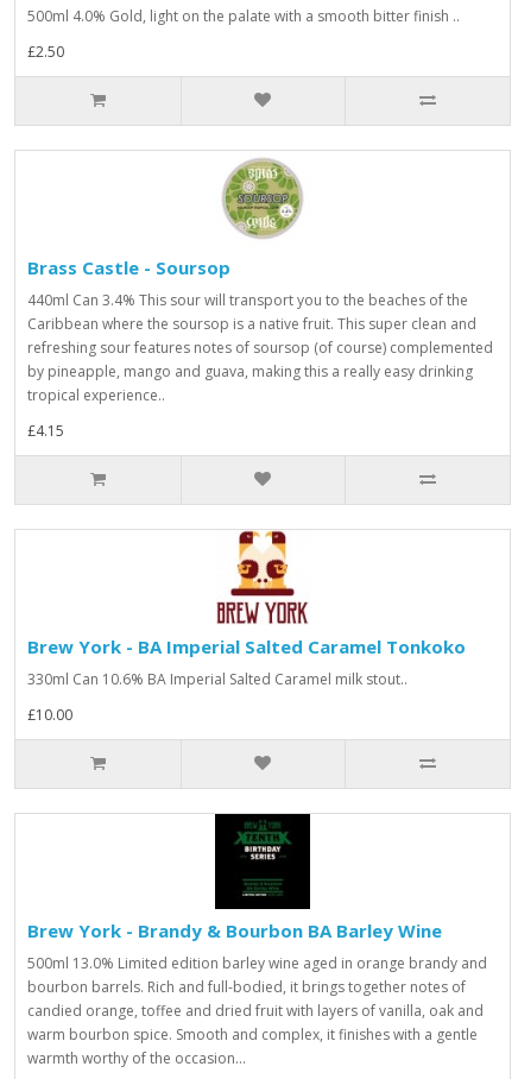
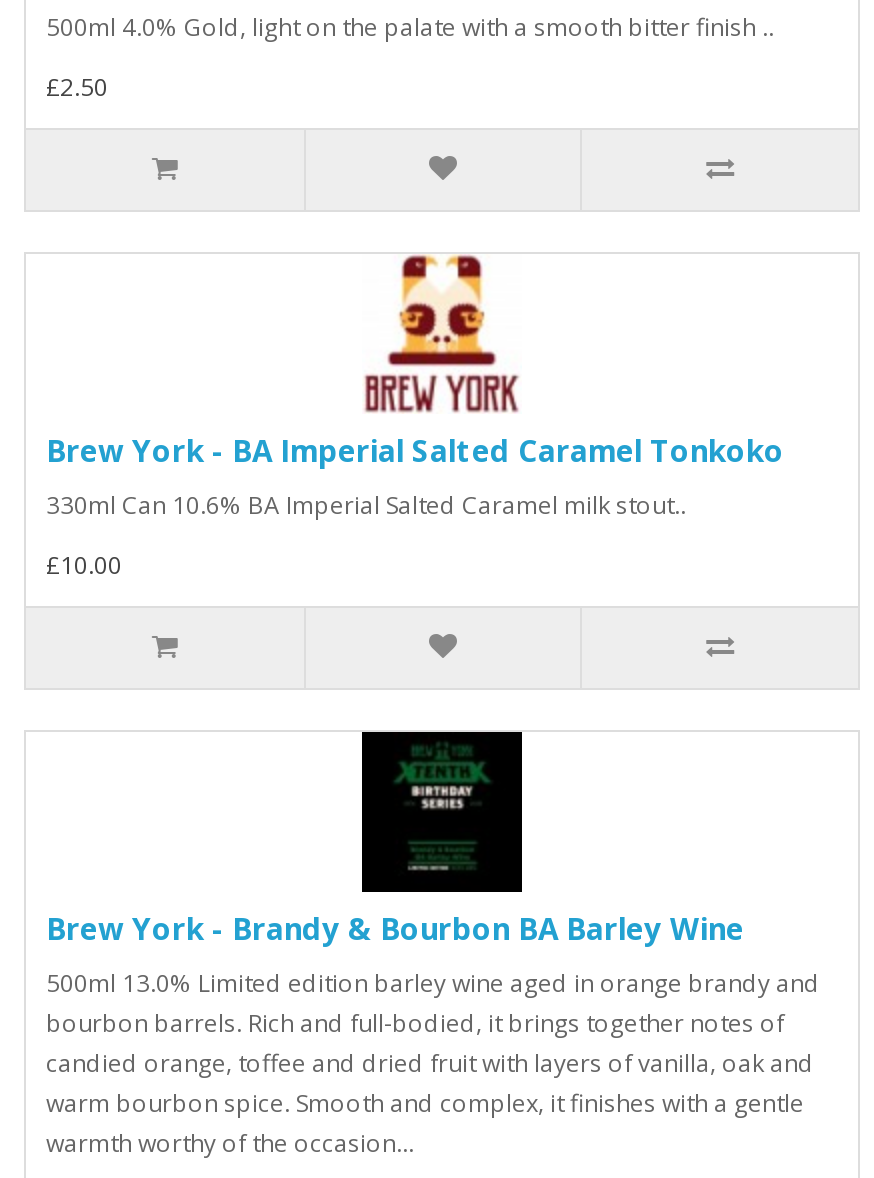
[27,158,493,441] [image] | Brass Castle - Soursop | 440ml Can 3.4% This sour will transport you to the beaches of the | Caribbean where the soursop is a native fruit. This super clean and | refreshing sour features notes of soursop (of course) complemented | by pineapple, mango and guava, making this a really easy drinking | tropical experience.. | £4.15 -> none

